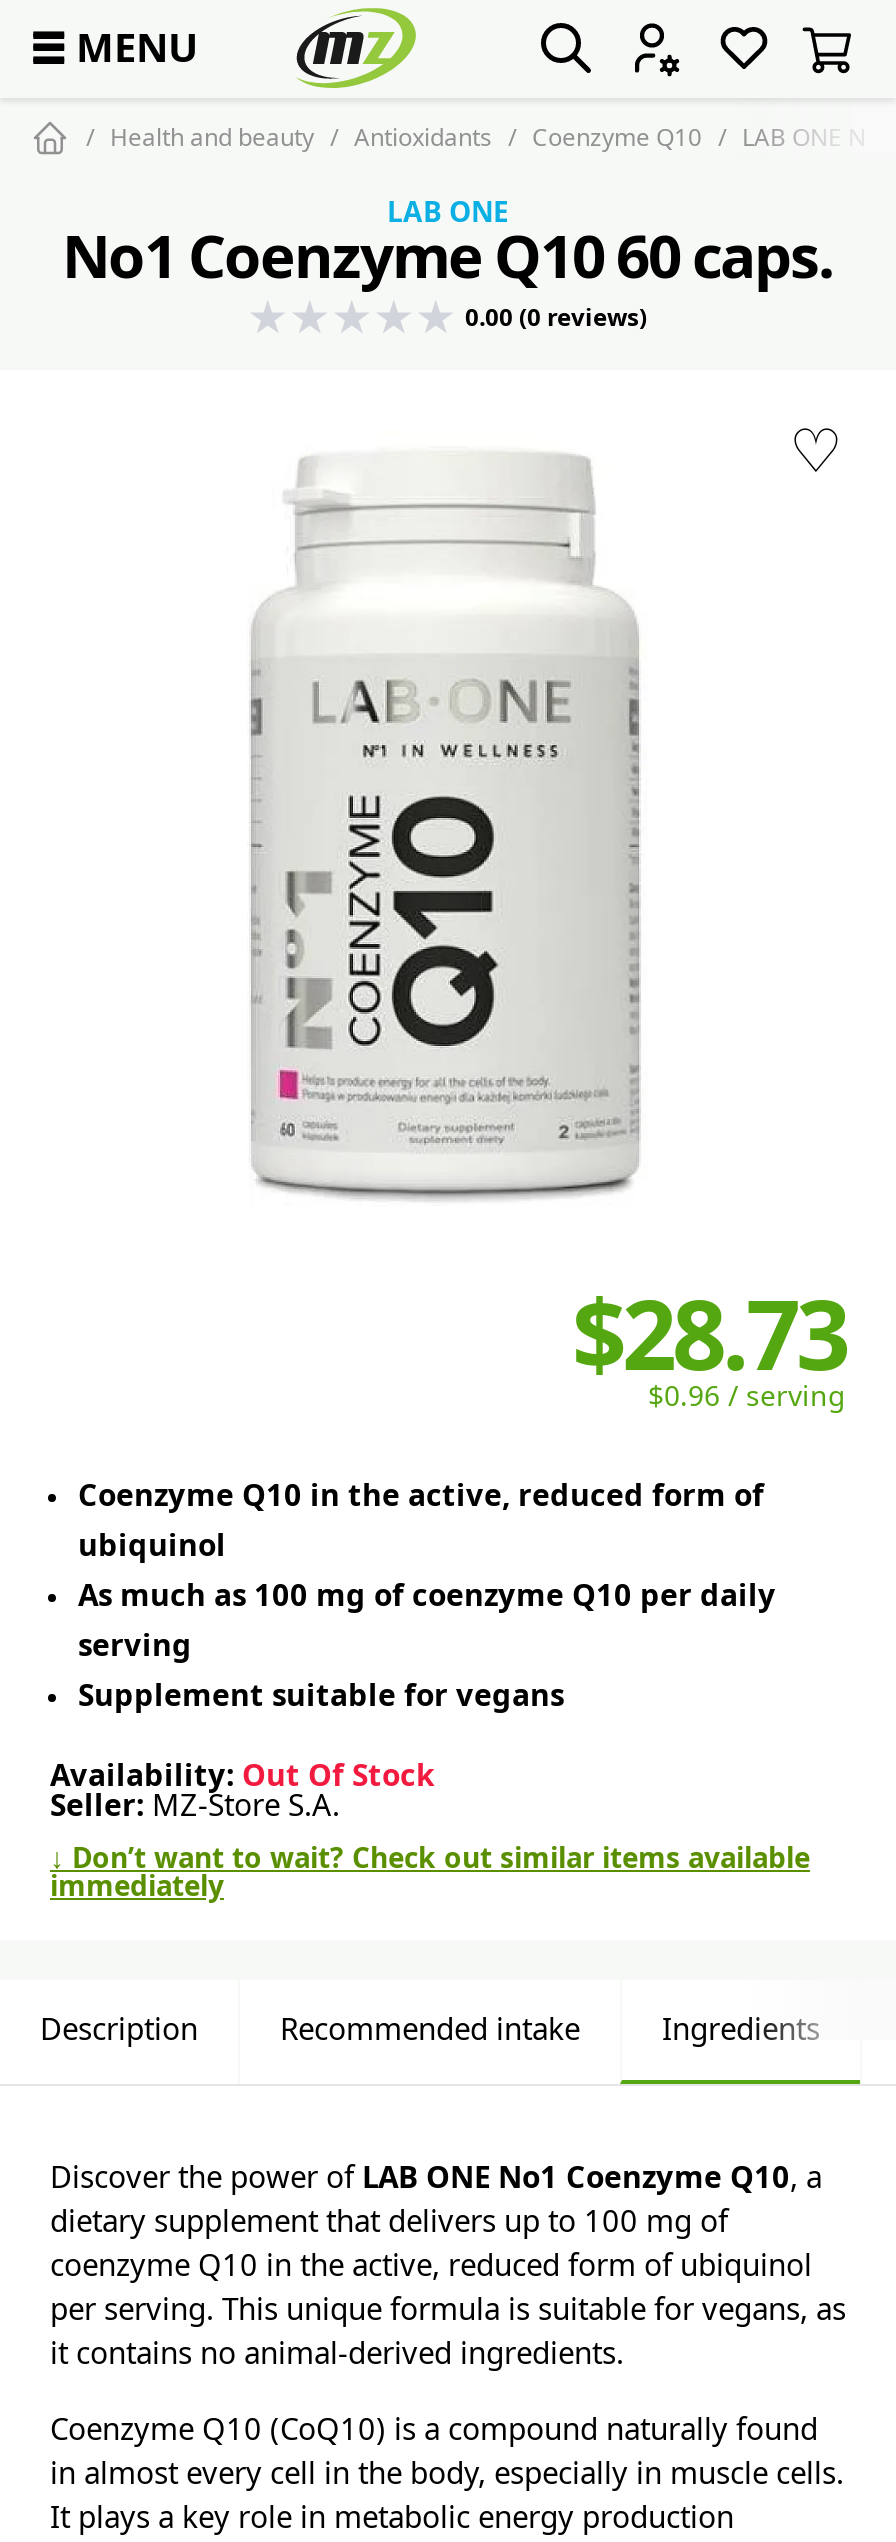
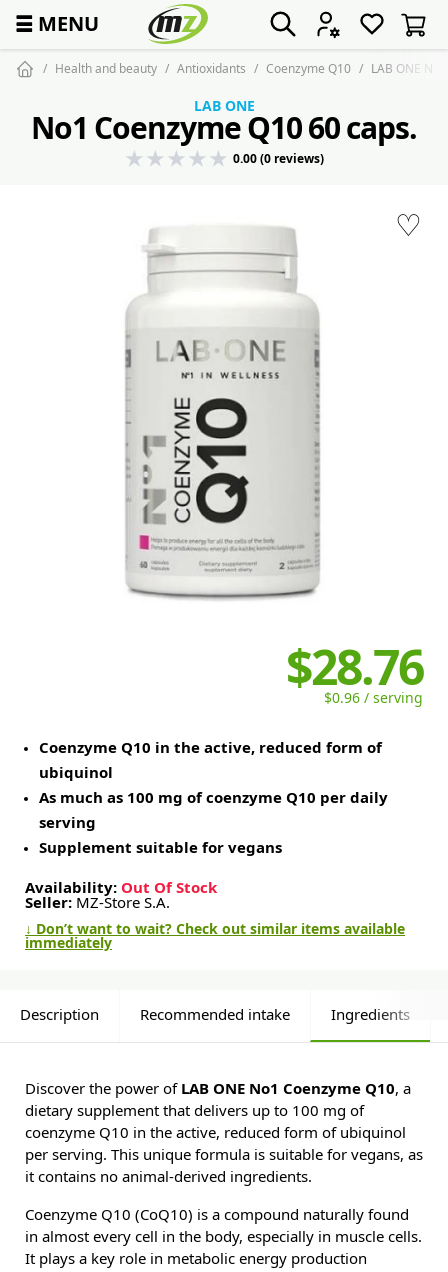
[572,1286,846,1382] $28.73 -> [286,643,423,691] $28.76

